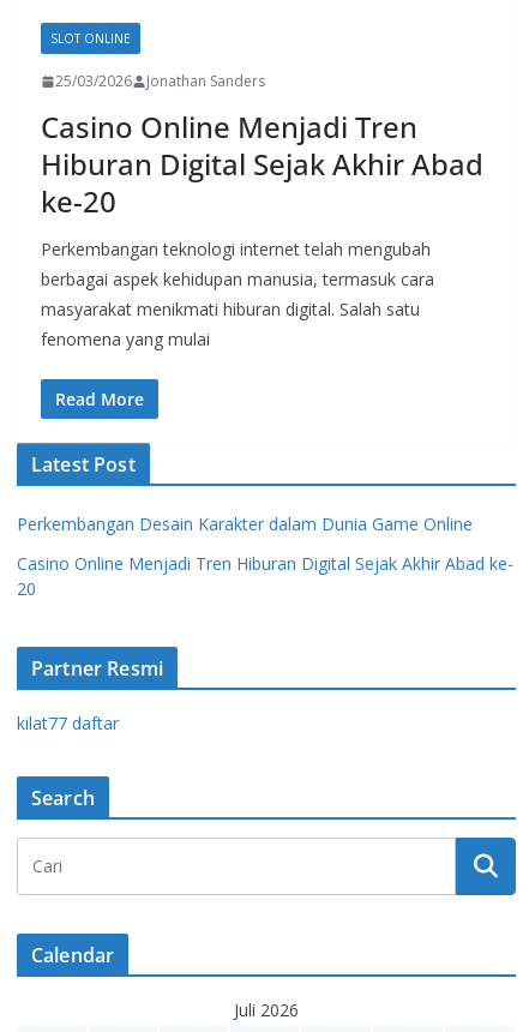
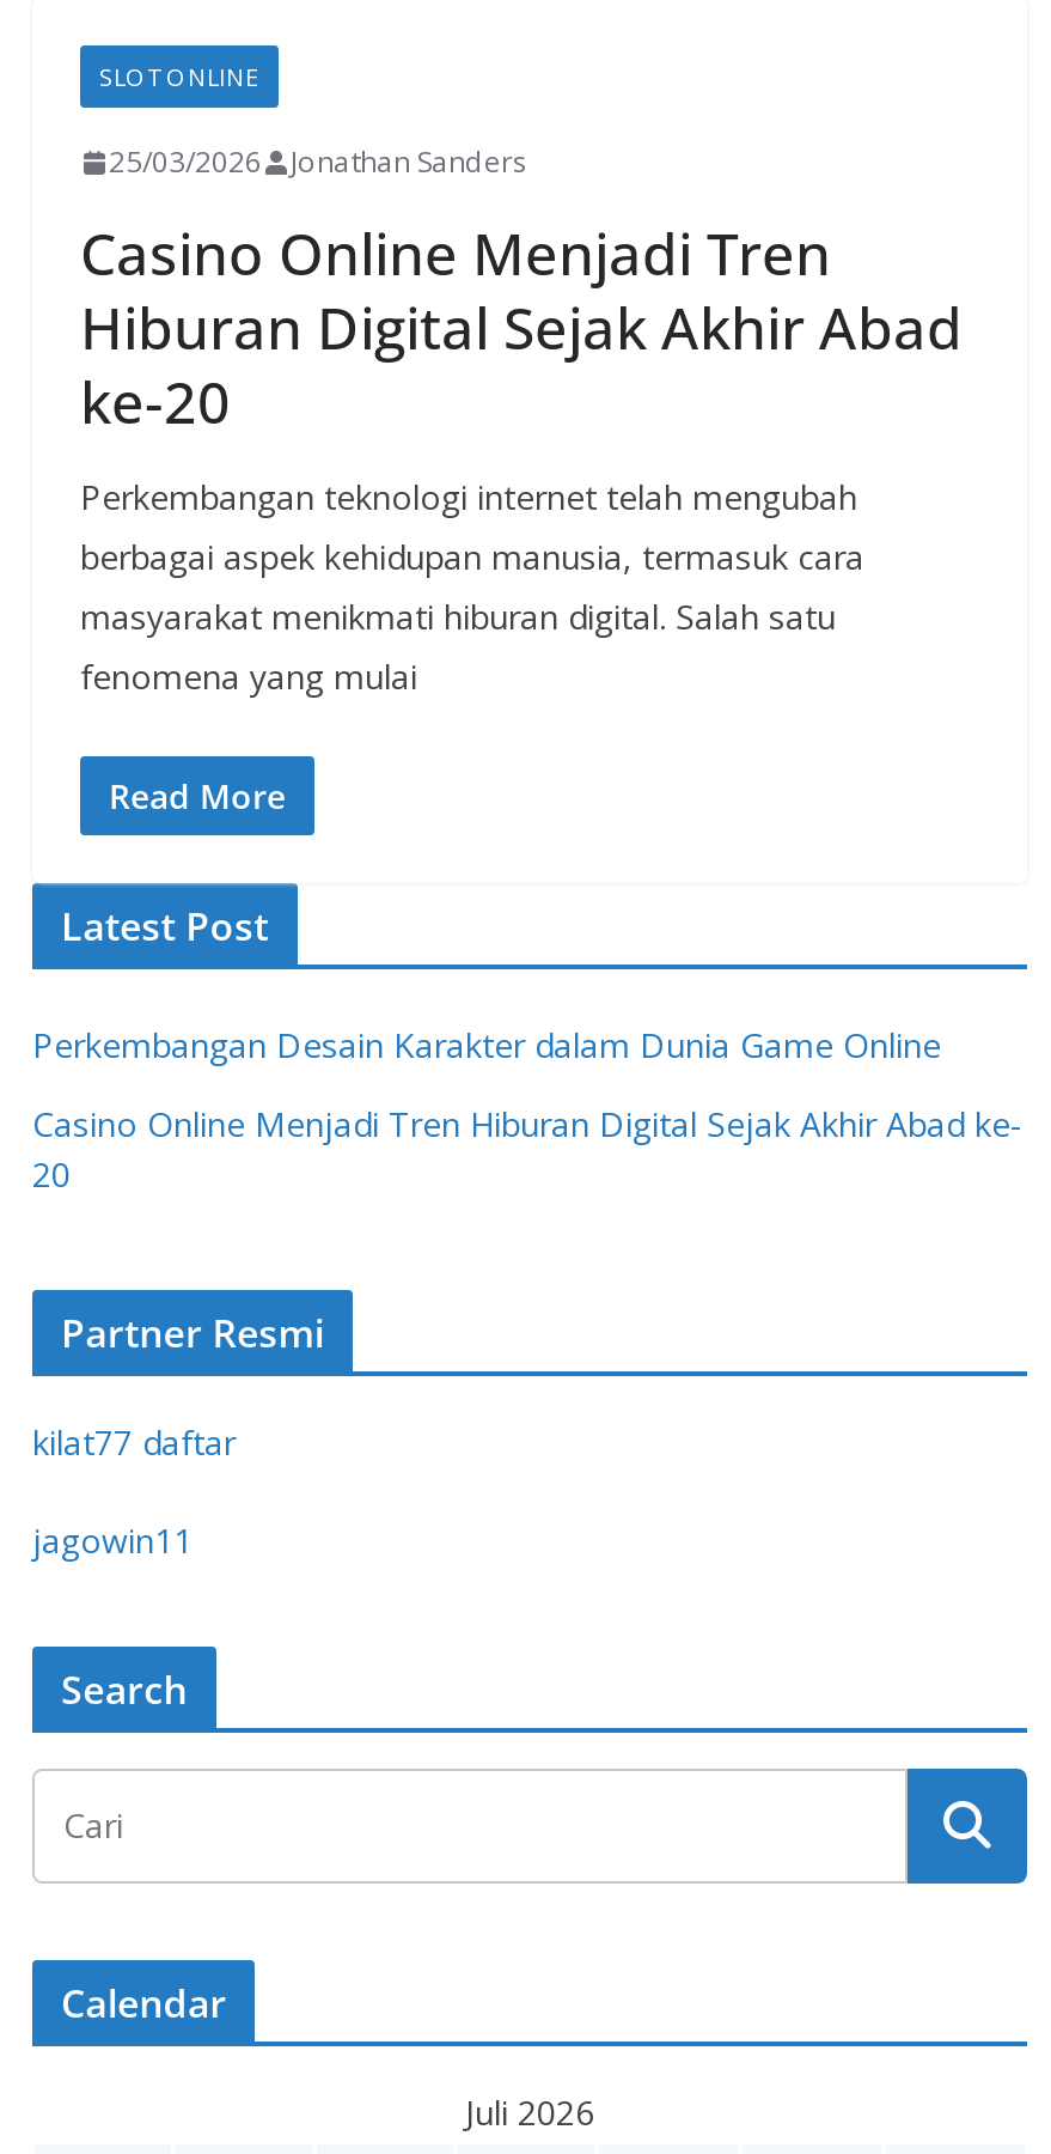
none -> [32,1517,193,1563] jagowin11

